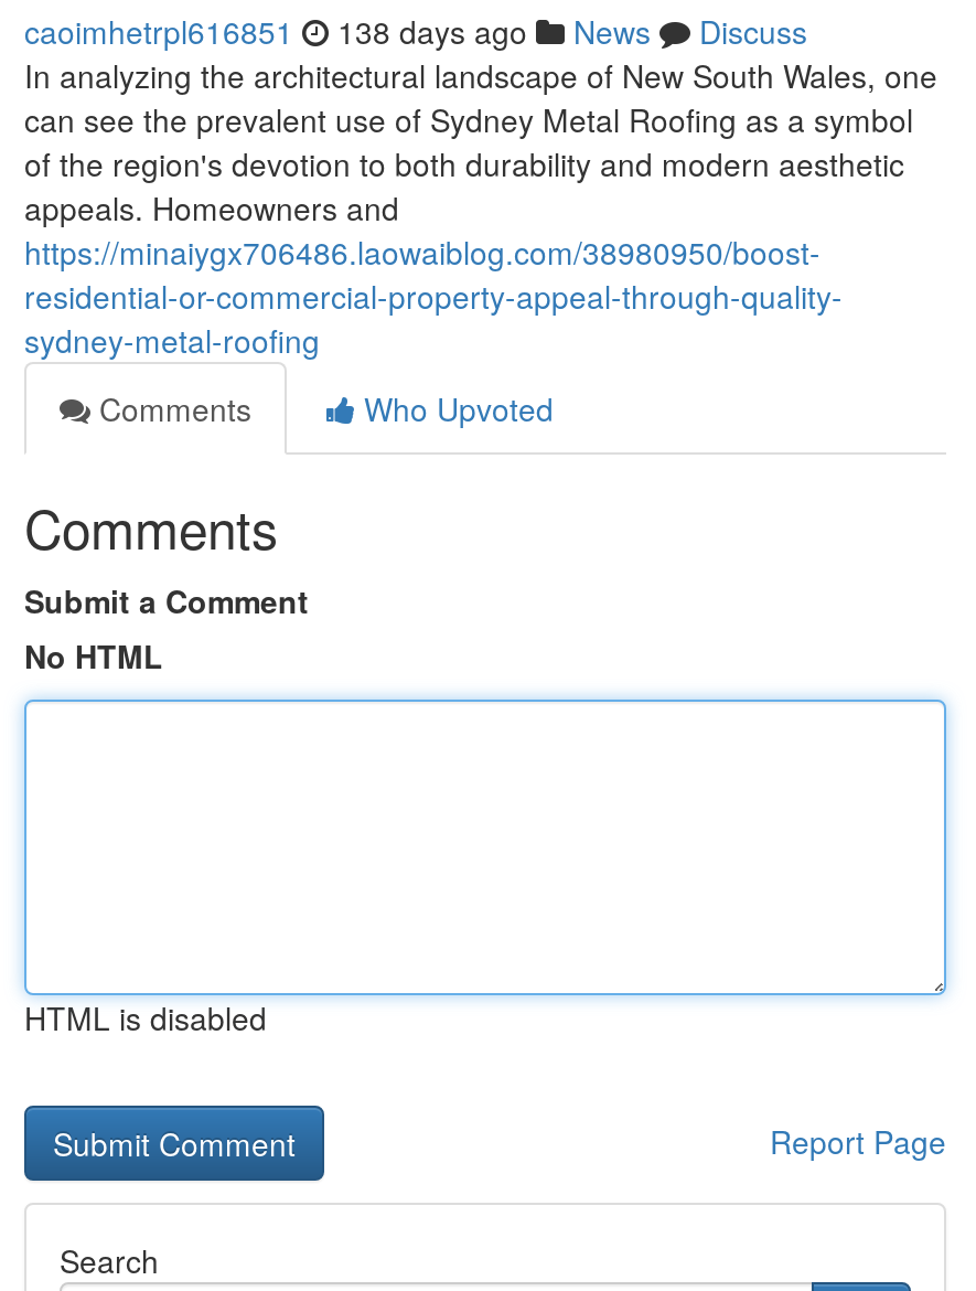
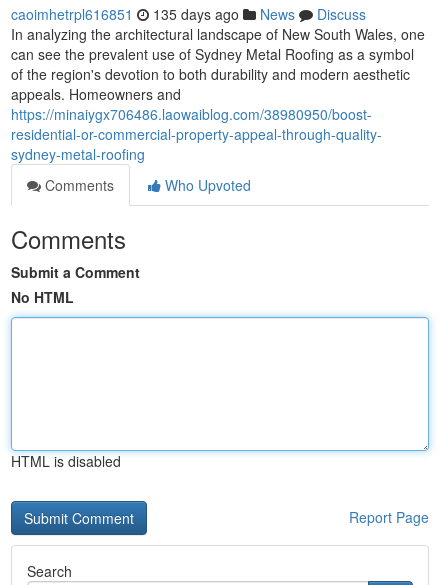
[24,9,807,53] caoimhetrpl616851 138 days ago News Discuss -> [11,4,366,24] caoimhetrpl616851 135 days ago News Discuss

